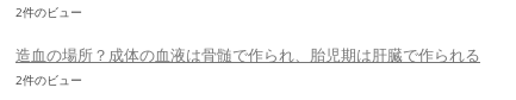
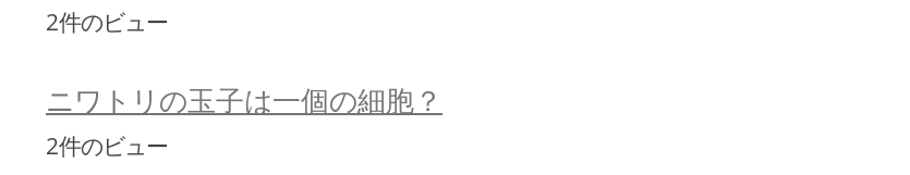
[15,44,480,65] 造血の場所？成体の血液は骨髄で作られ、胎児期は肝臓で作られる -> [46,80,442,120] ニワトリの玉子は一個の細胞？

